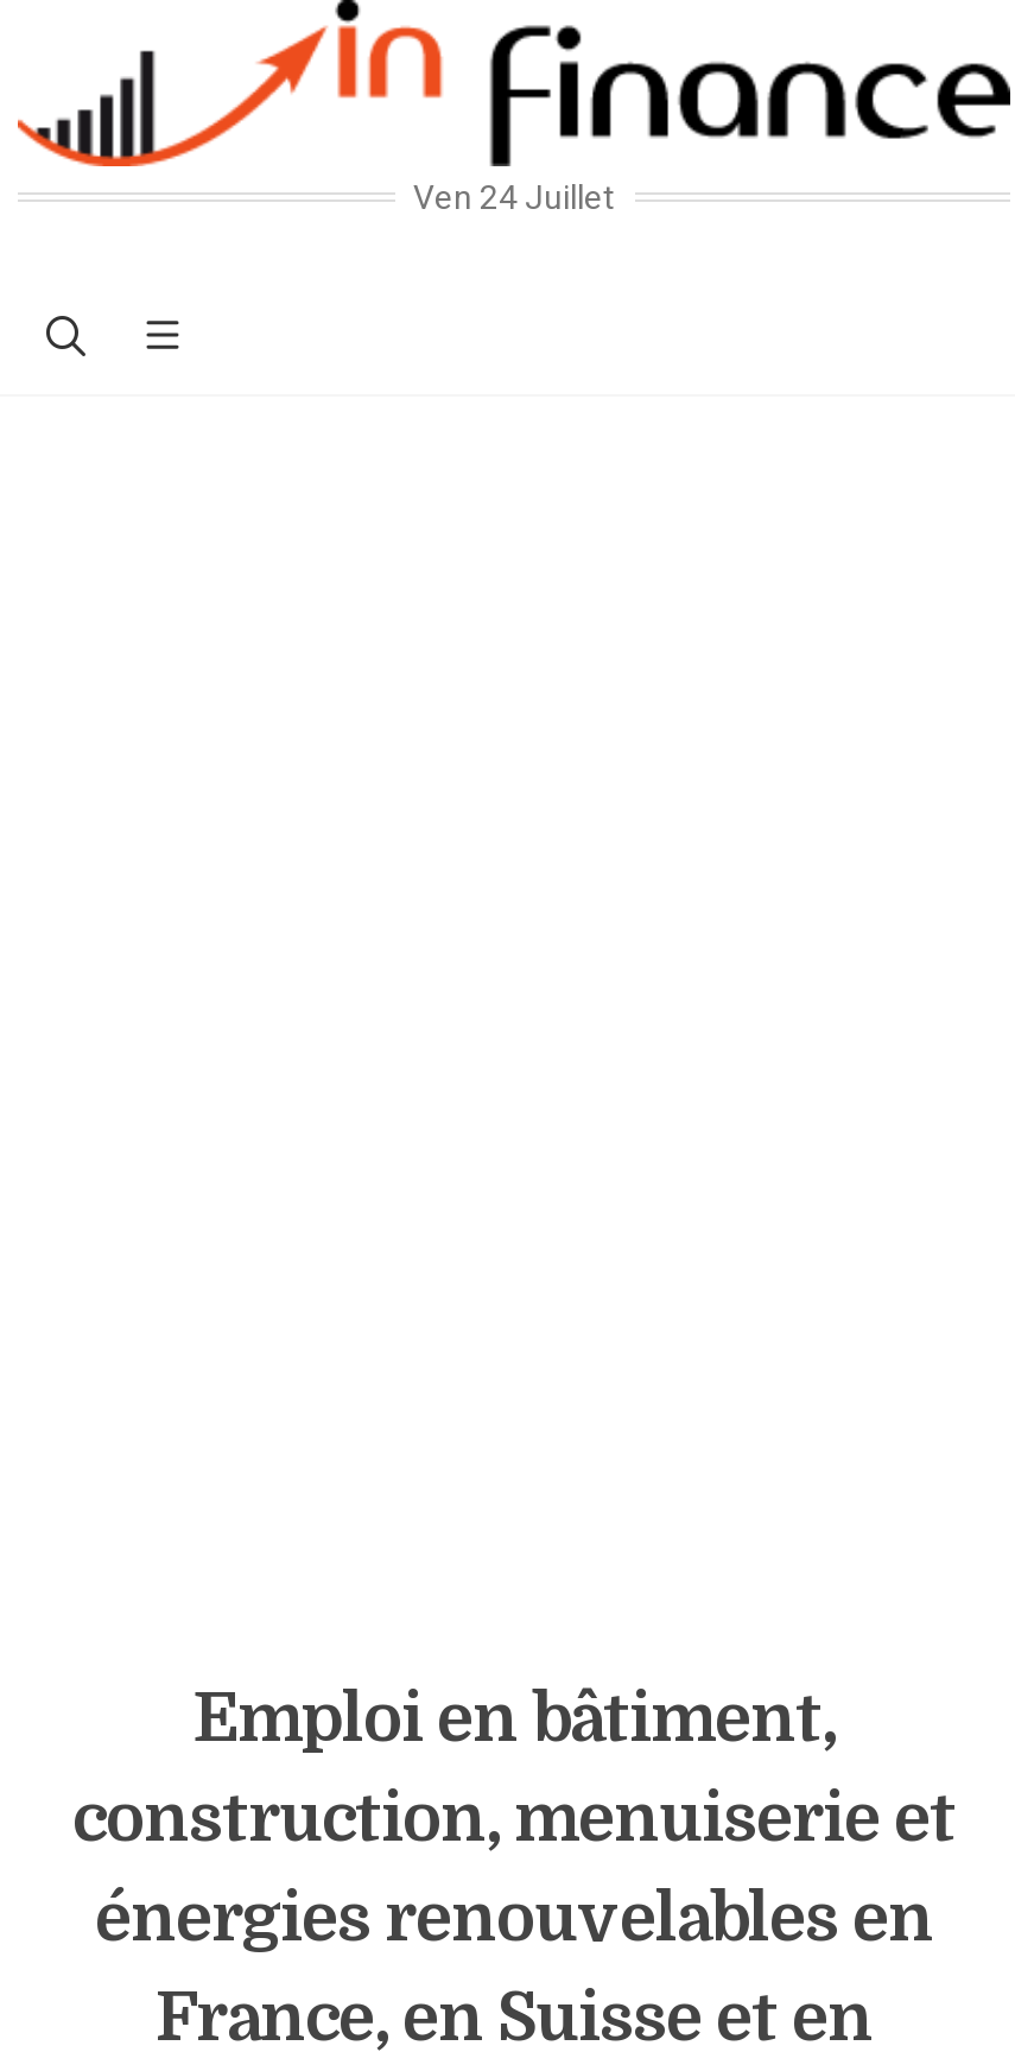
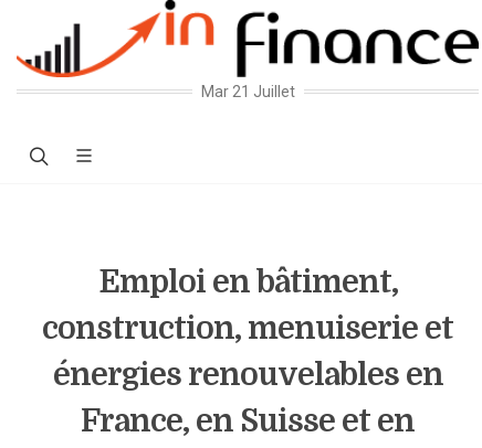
[413,178,615,216] Ven 24 Juillet -> [201,83,295,100] Mar 21 Juillet

